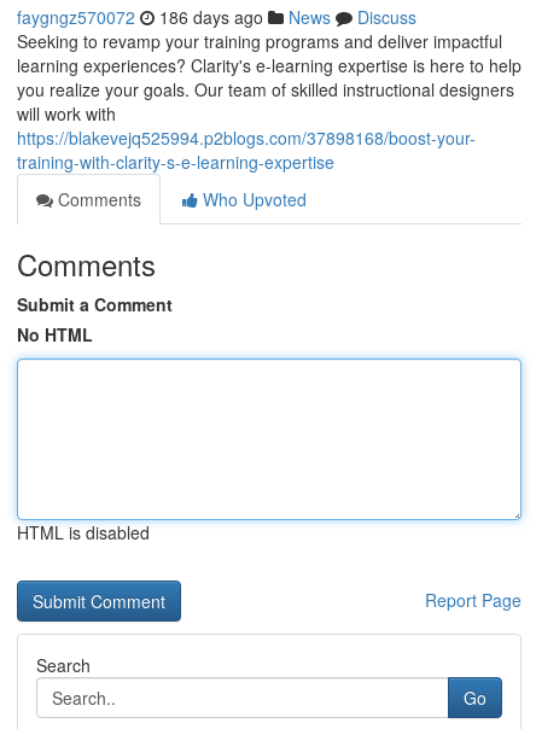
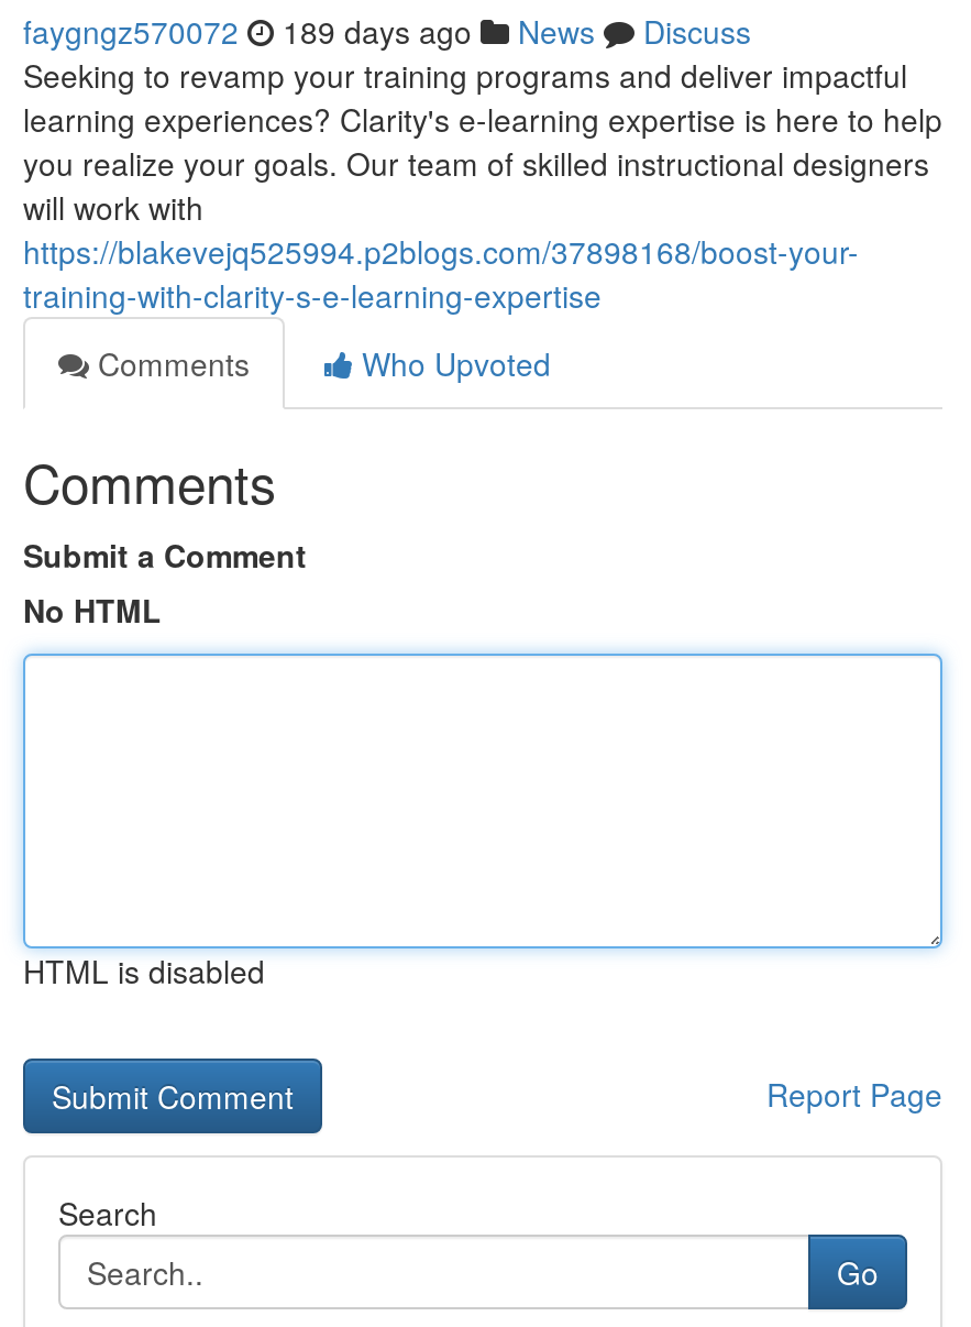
[17,5,416,29] faygngz570072 186 days ago News Discuss -> [23,9,751,53] faygngz570072 189 days ago News Discuss

